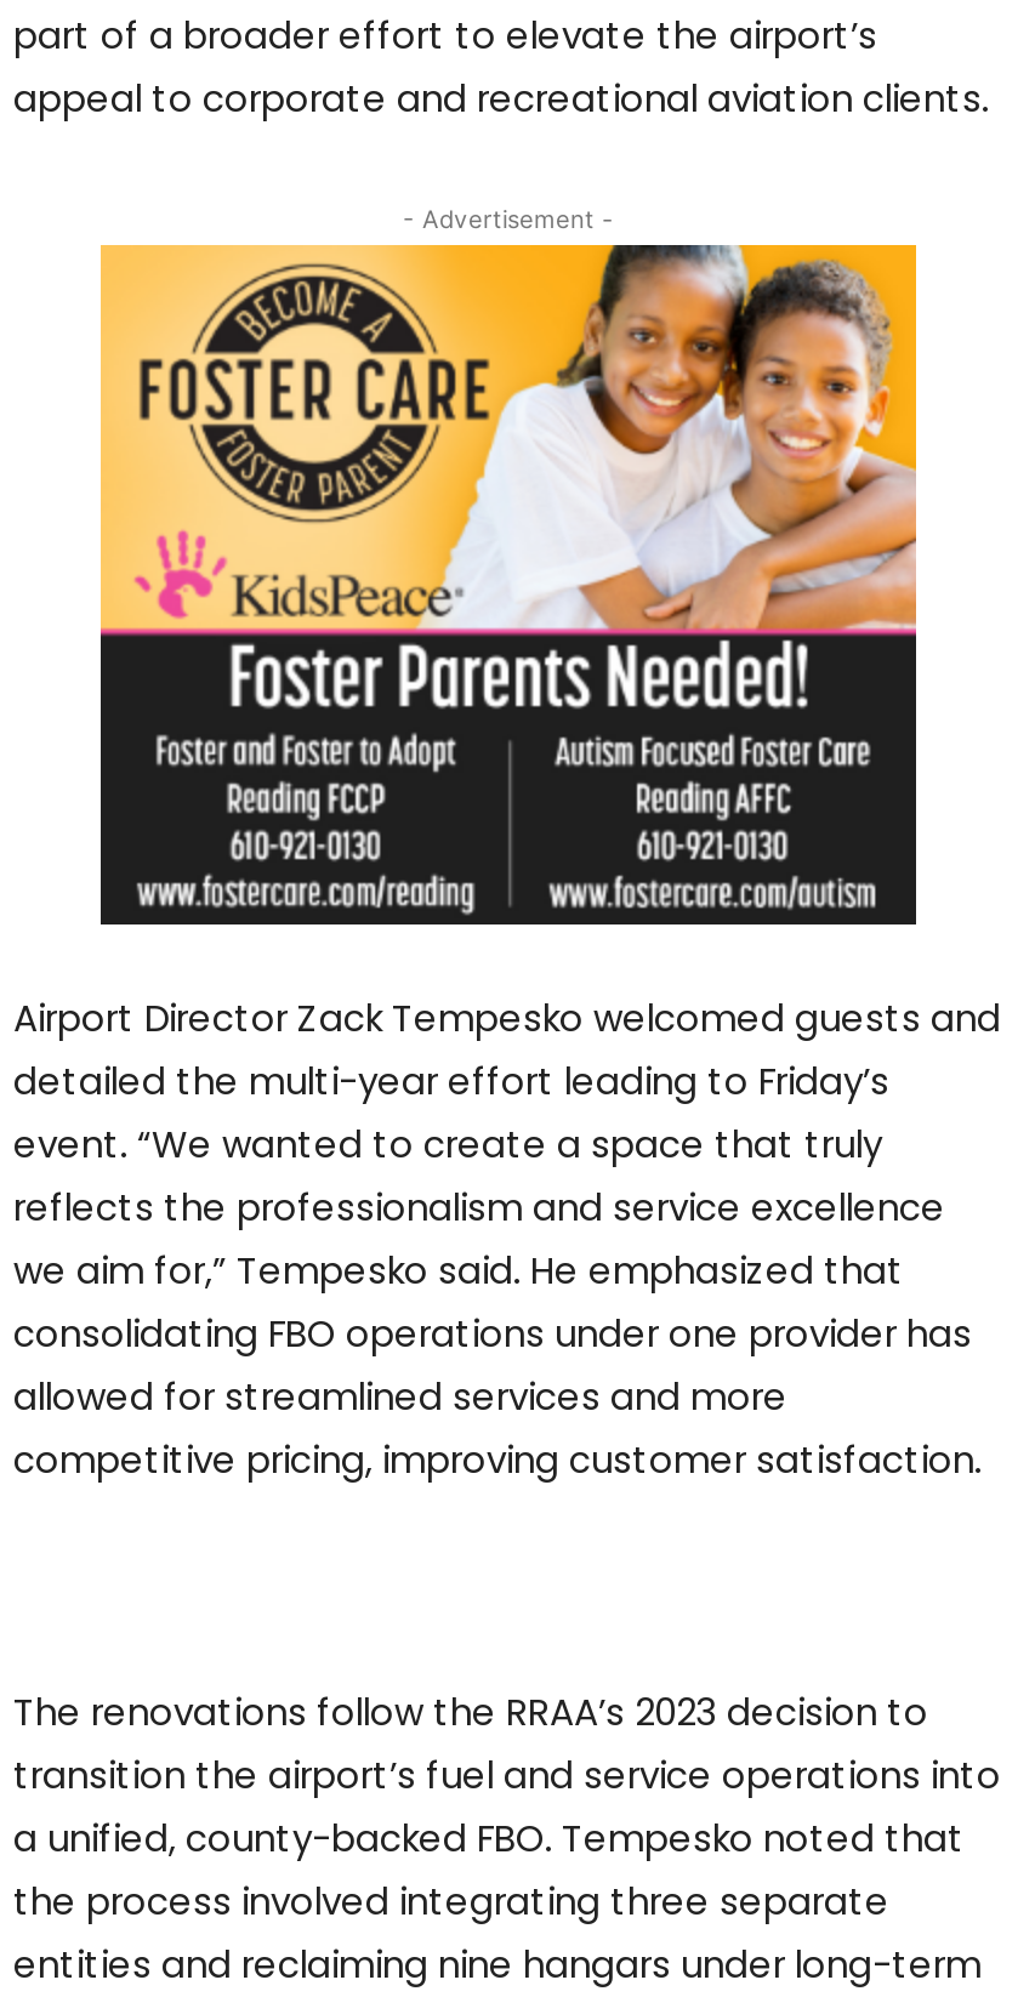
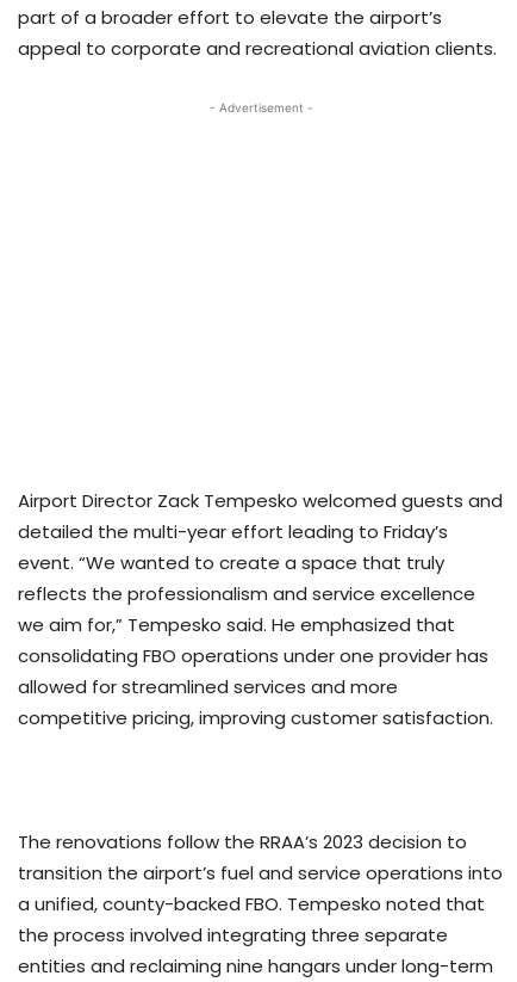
[98,243,919,927] [image] -> none

